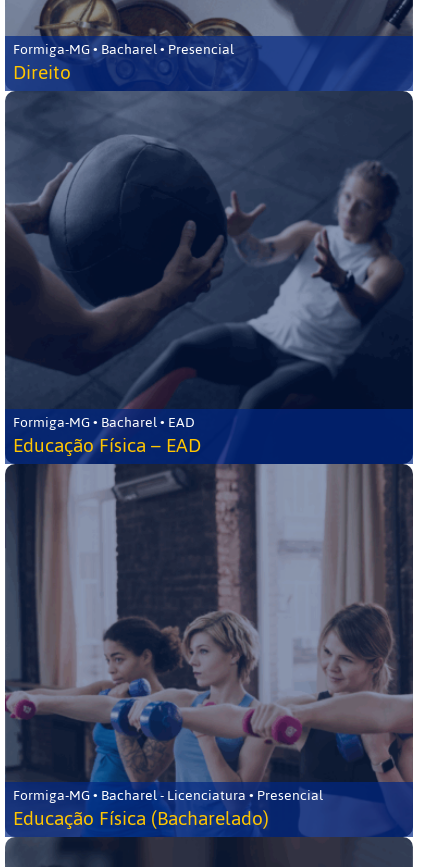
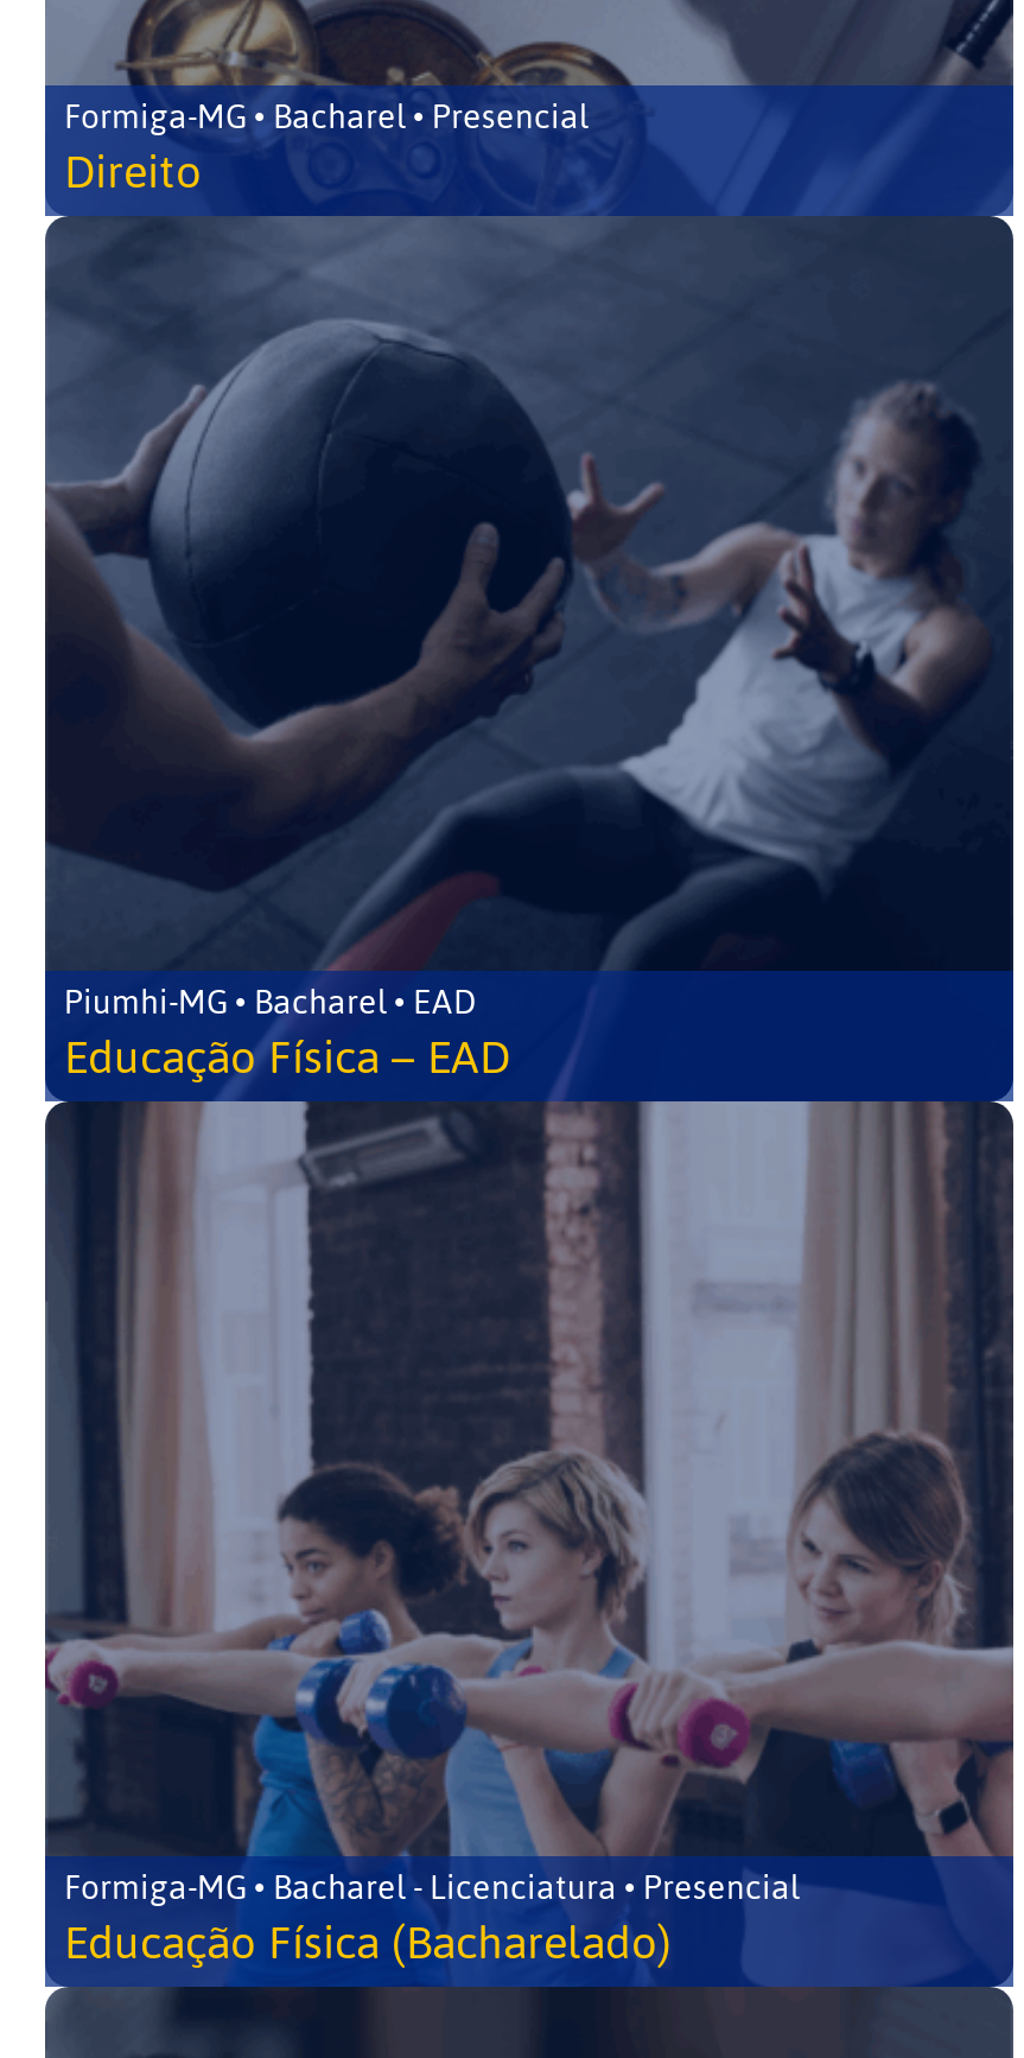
[13,409,195,436] Formiga-MG • Bacharel • EAD -> [64,971,477,1035] Piumhi-MG • Bacharel • EAD

